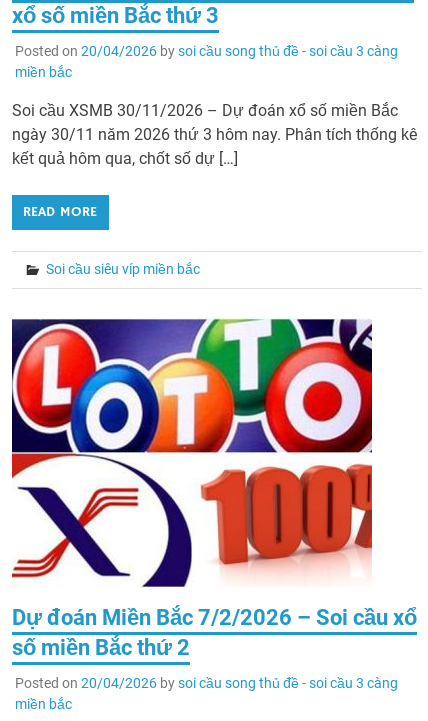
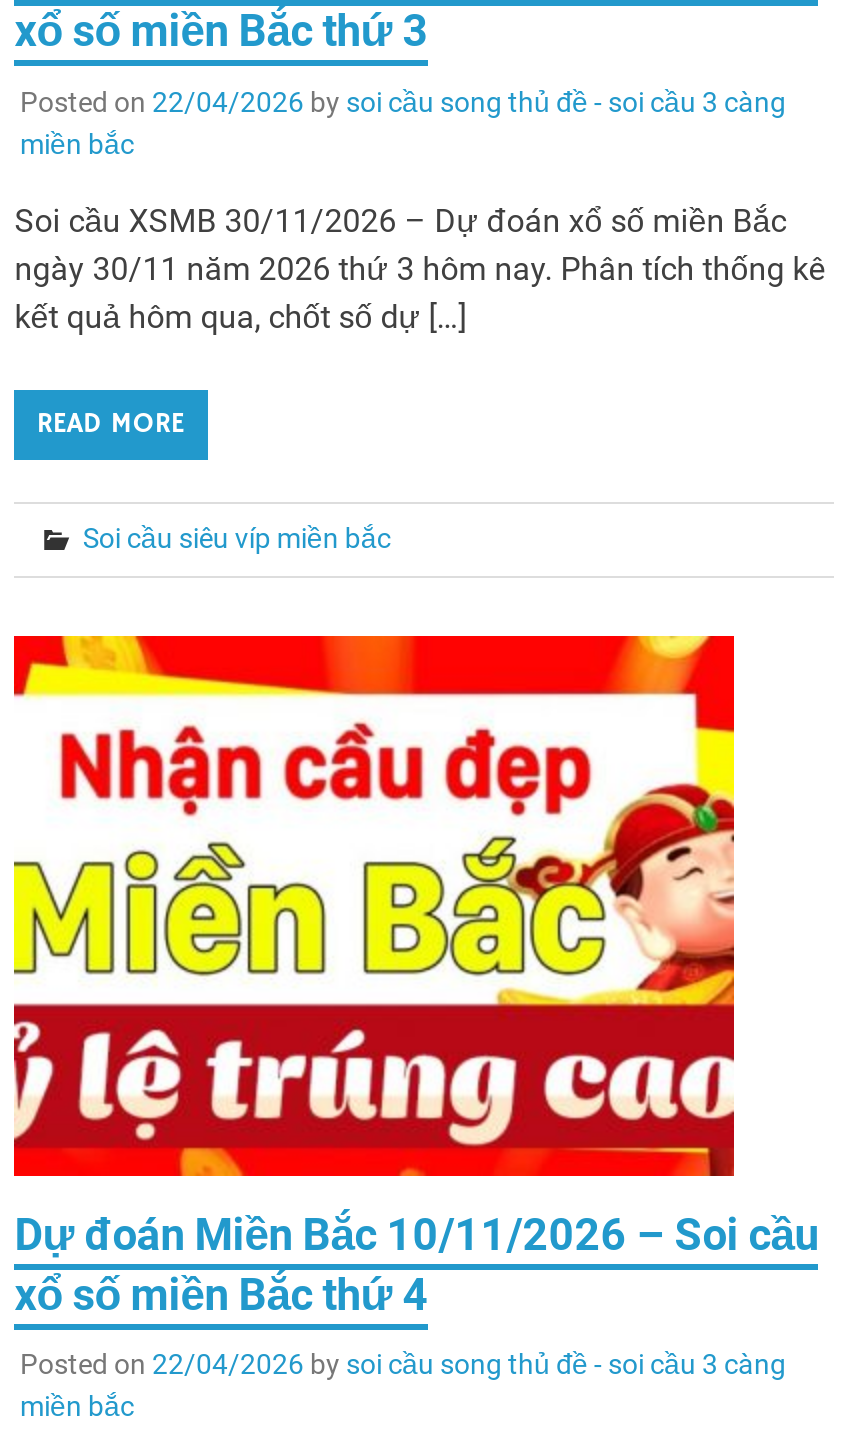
[15,43,398,59] Posted on 20/04/2026 by soi cầu song thủ đề - soi cầu 3 càng -> [20,86,786,118] Posted on 22/04/2026 by soi cầu song thủ đề - soi cầu 3 càng
[11,318,417,660] [image] | Dự đoán Miền Bắc 7/2/2026 – Soi cầu xổ | số miền Bắc thứ 2 -> [12,634,818,1320] [image] | Dự đoán Miền Bắc 10/11/2026 – Soi cầu | xổ số miền Bắc thứ 4
[15,674,398,690] Posted on 20/04/2026 by soi cầu song thủ đề - soi cầu 3 càng -> [20,1349,786,1381] Posted on 22/04/2026 by soi cầu song thủ đề - soi cầu 3 càng

